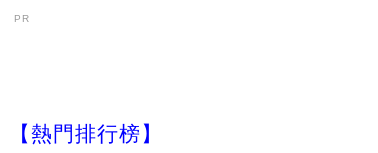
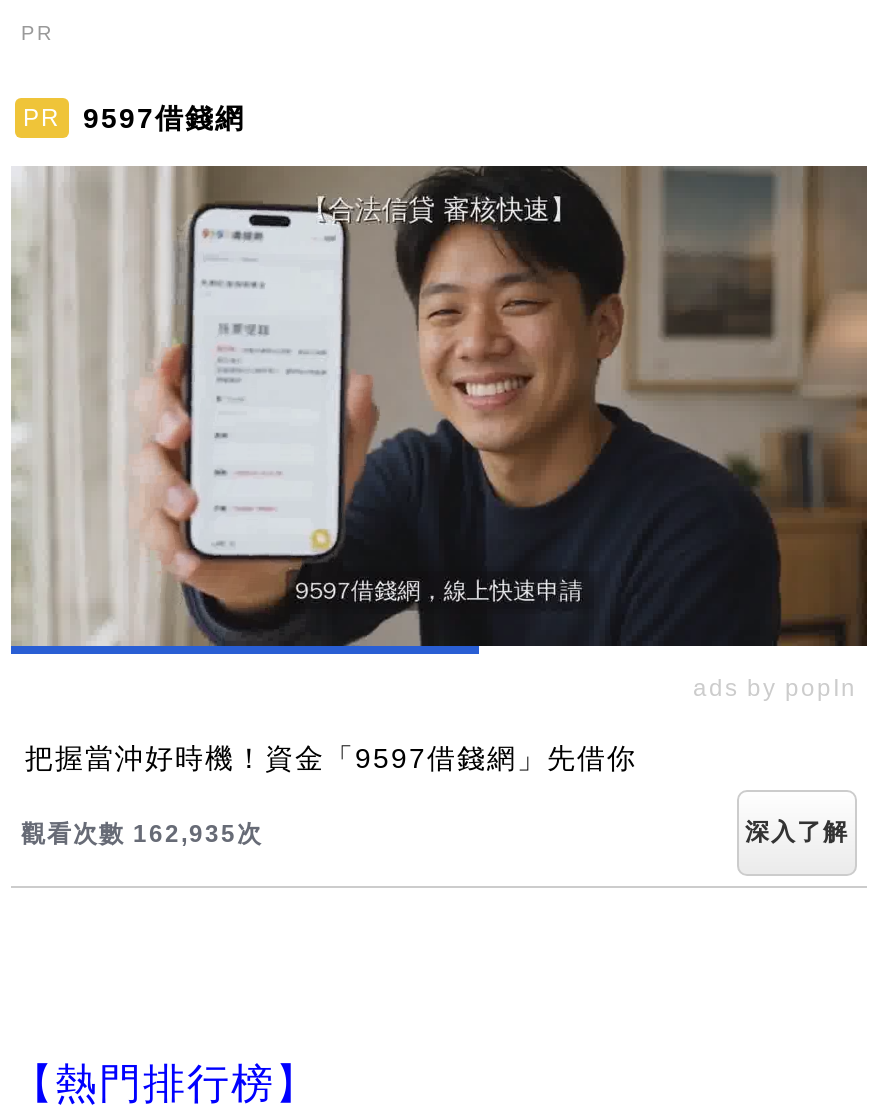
none -> [9,164,869,848] [image] | ads by popIn | 把握當沖好時機！資金「9597借錢網」先借你 | 觀看次數 162,935次 | 深入了解
none -> [23,102,245,134] PR | 9597借錢網

